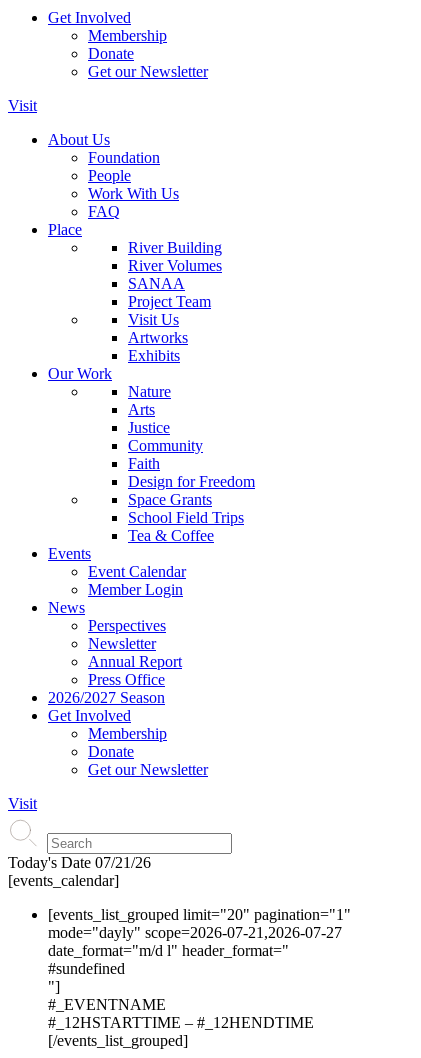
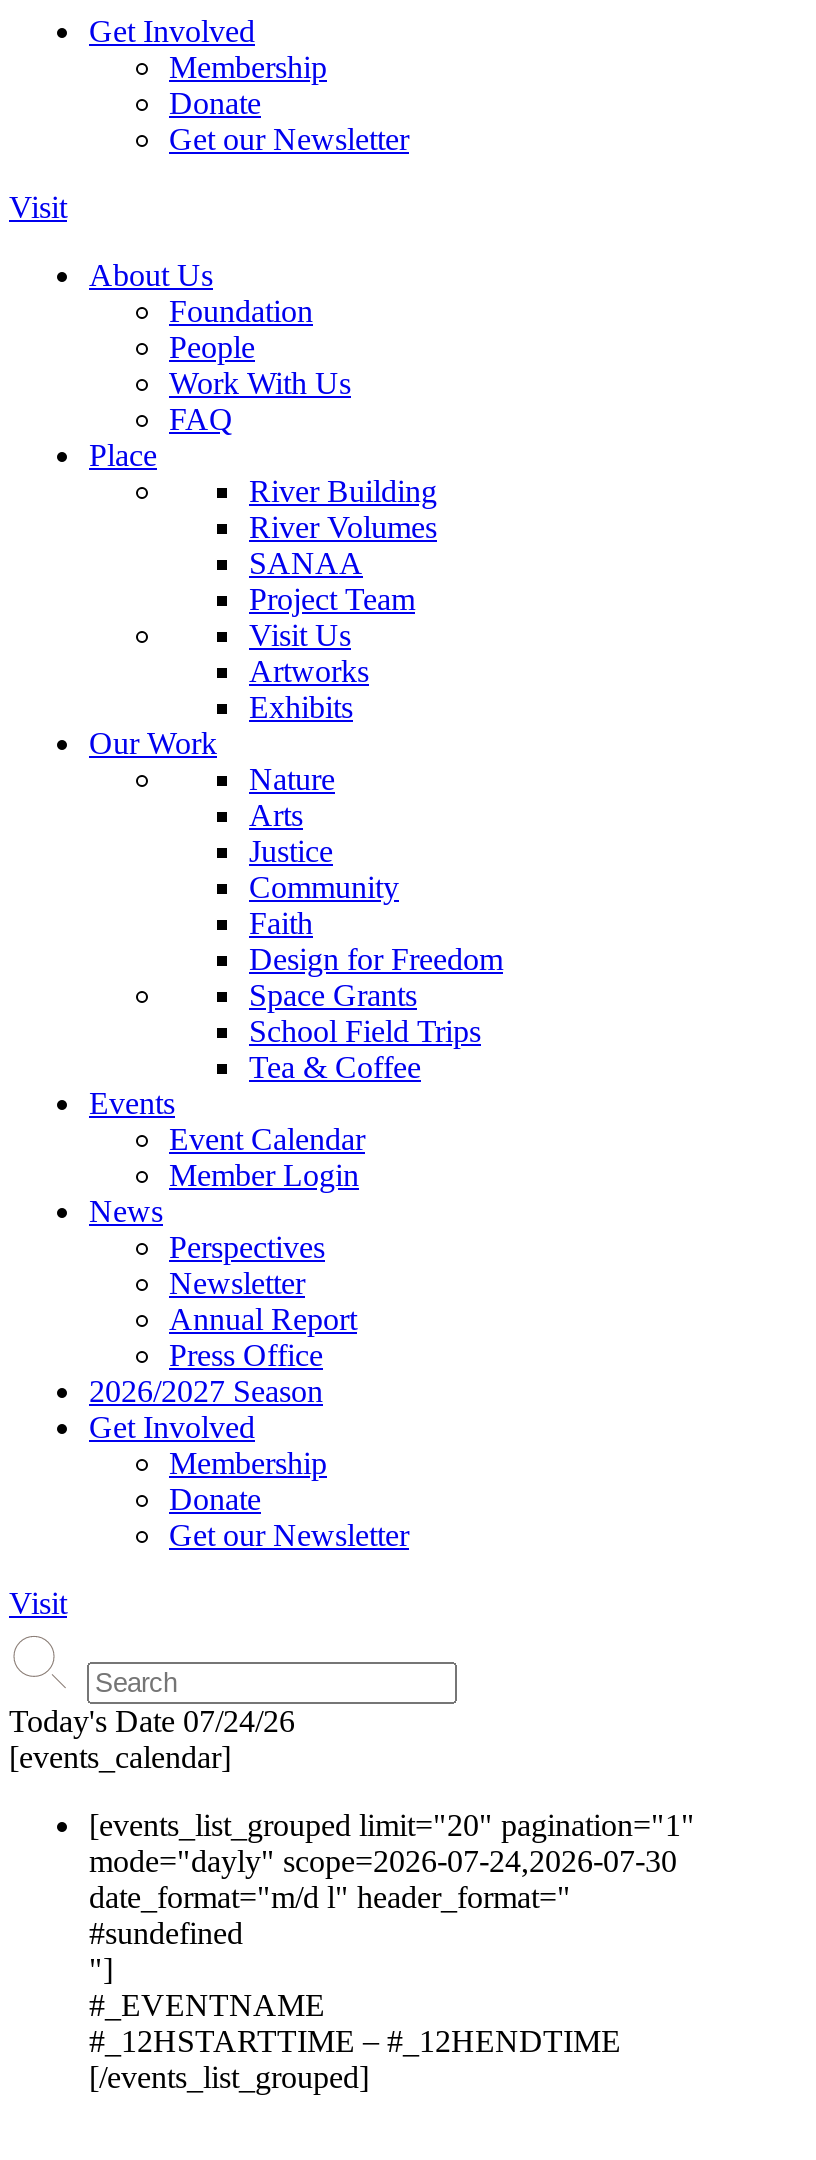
[8,854,151,871] Today's Date 07/21/26 -> [9,1704,295,1738] Today's Date 07/24/26
[48,924,342,941] mode="dayly" scope=2026-07-21,2026-07-27 -> [89,1844,677,1878] mode="dayly" scope=2026-07-24,2026-07-30

